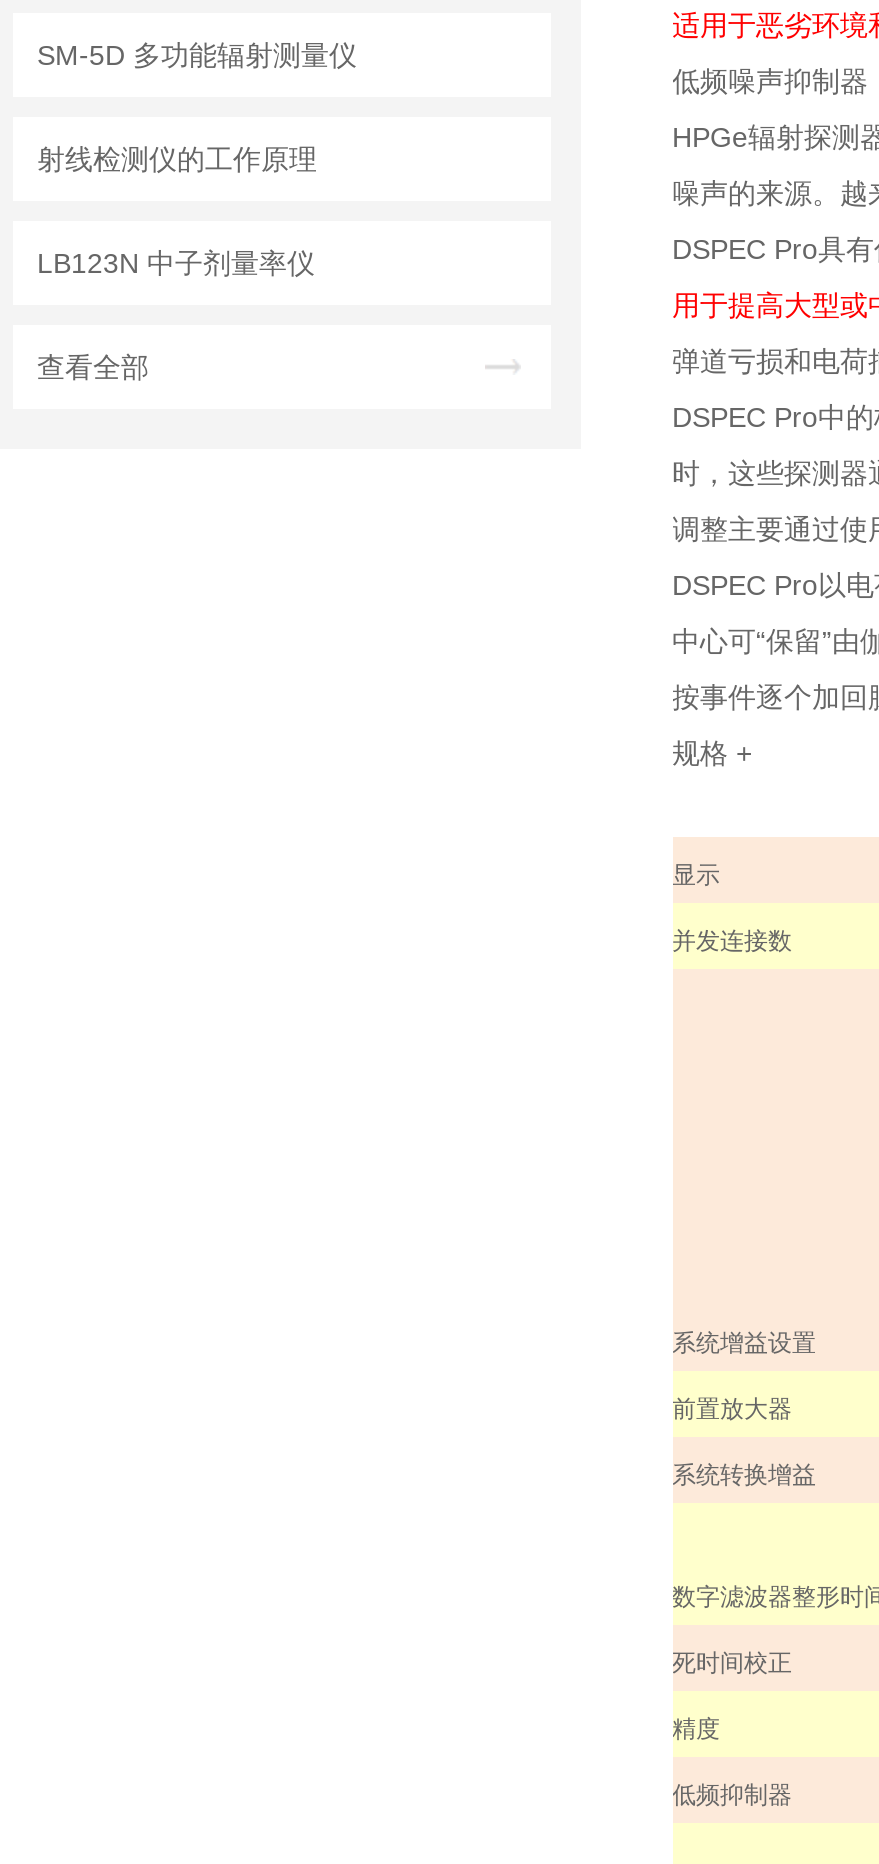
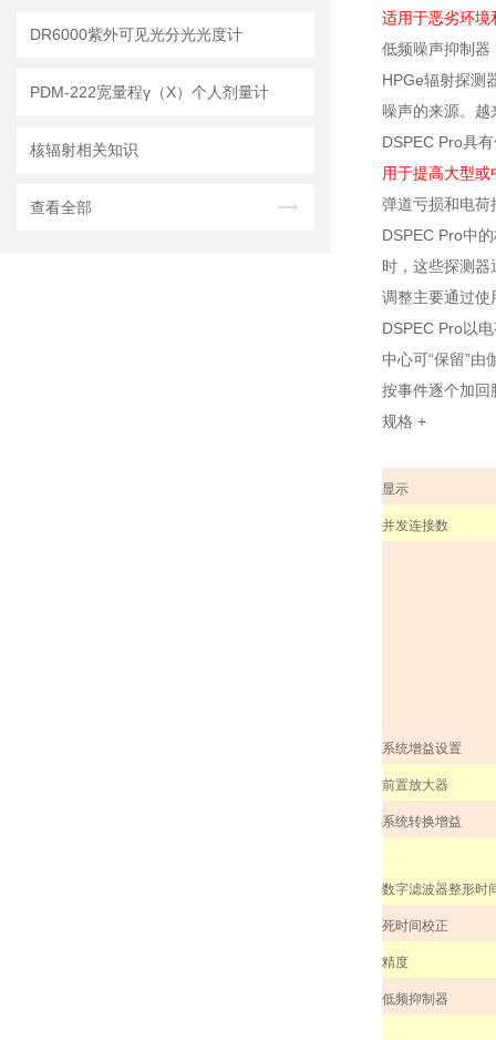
[37,39,357,71] SM-5D 多功能辐射测量仪 -> [30,26,242,43] DR6000紫外可见光分光光度计
[37,143,317,175] 射线检测仪的工作原理 -> [30,83,269,101] PDM-222宽量程γ（X）个人剂量计
[37,247,315,279] LB123N 中子剂量率仪 -> [30,141,138,159] 核辐射相关知识

